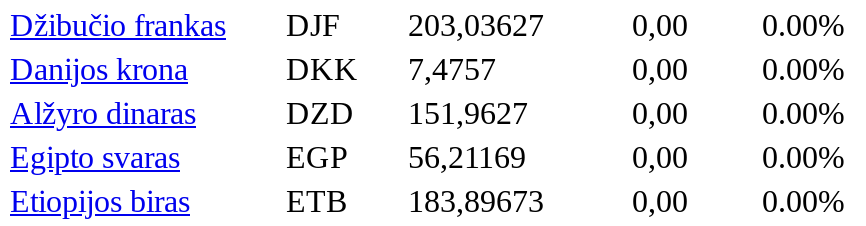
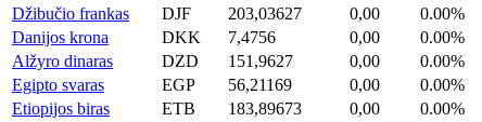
[286,52,496,86] DKK 7,4757 -> [162,28,276,46] DKK 7,4756

